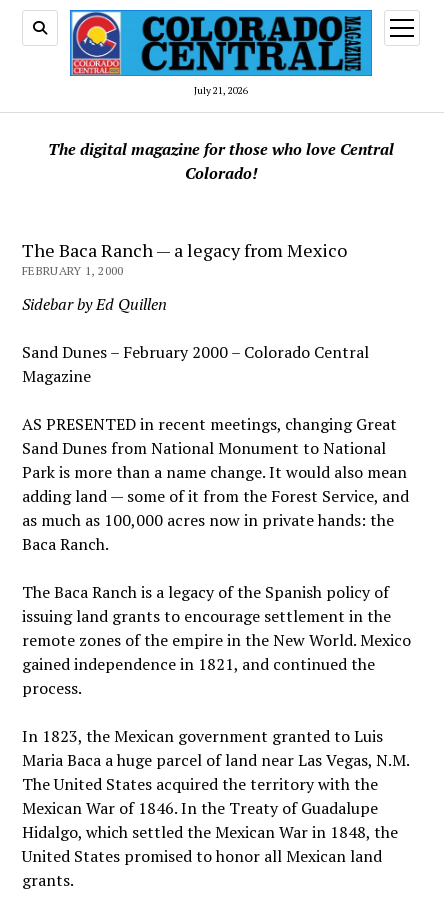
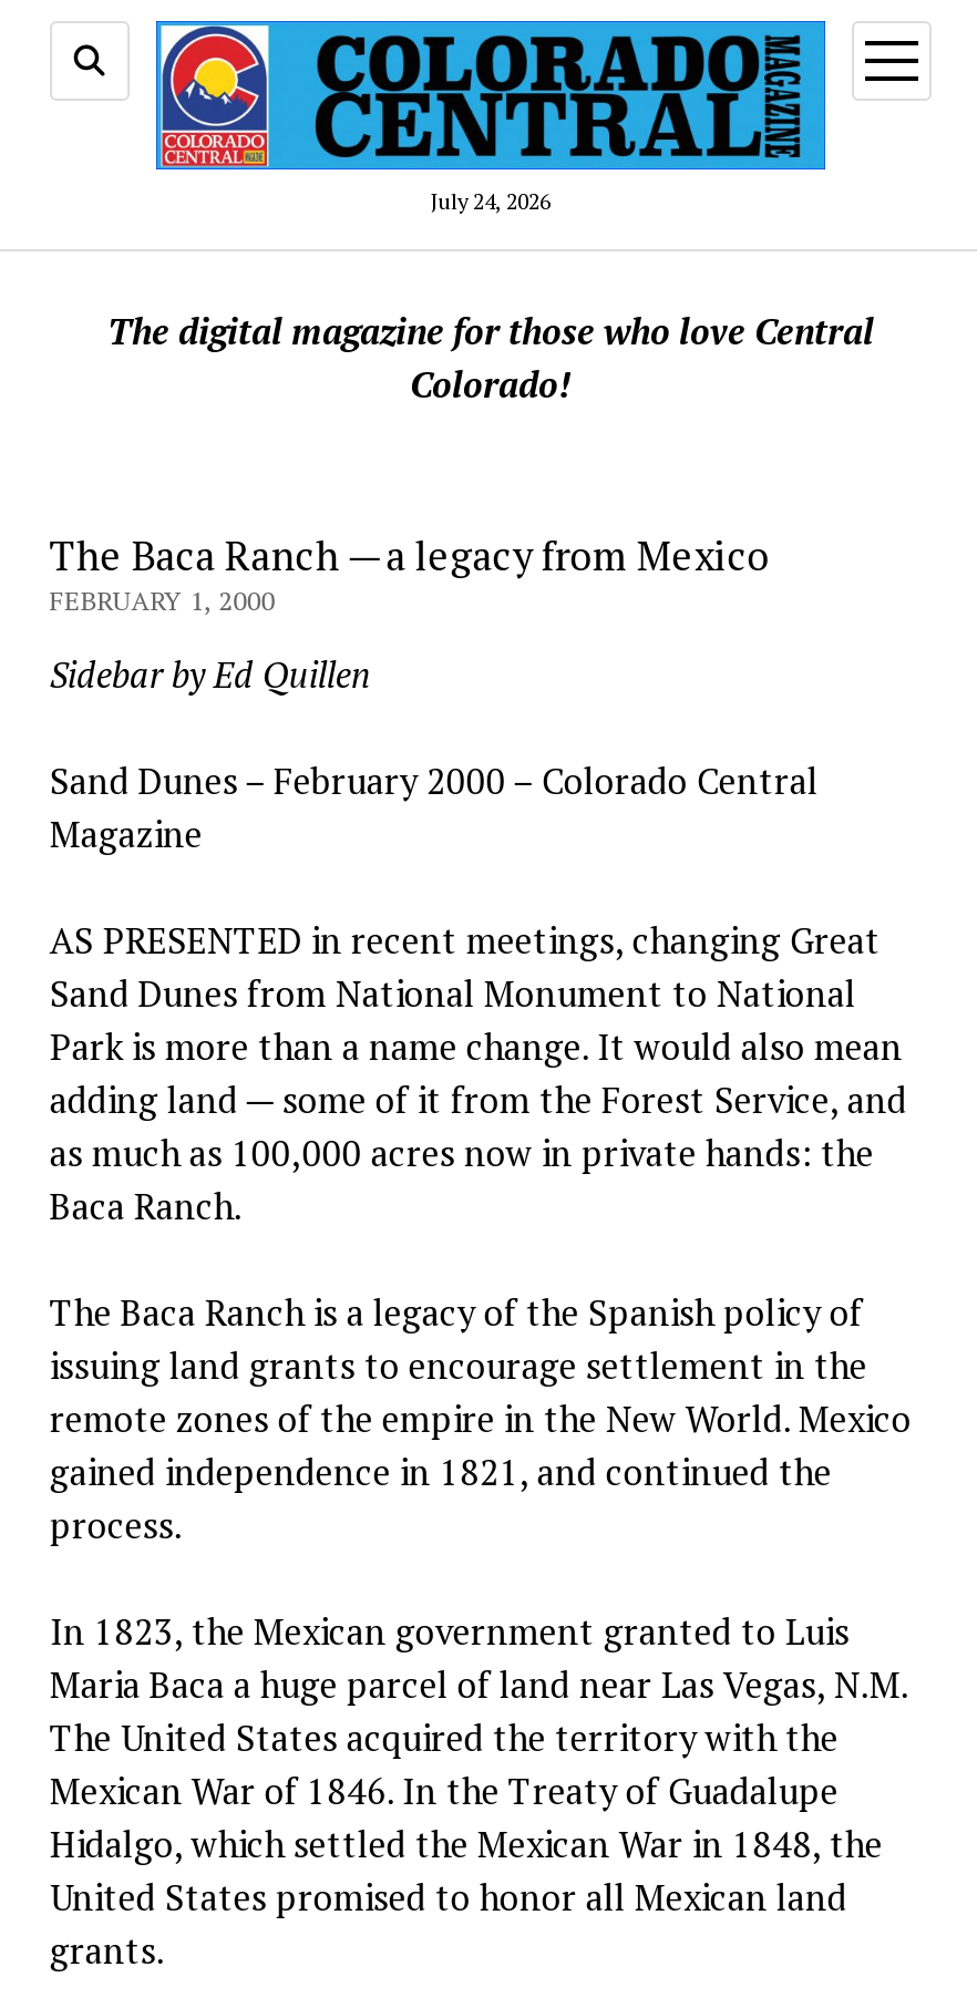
[194,84,248,97] July 21, 2026 -> [431,186,551,215] July 24, 2026

